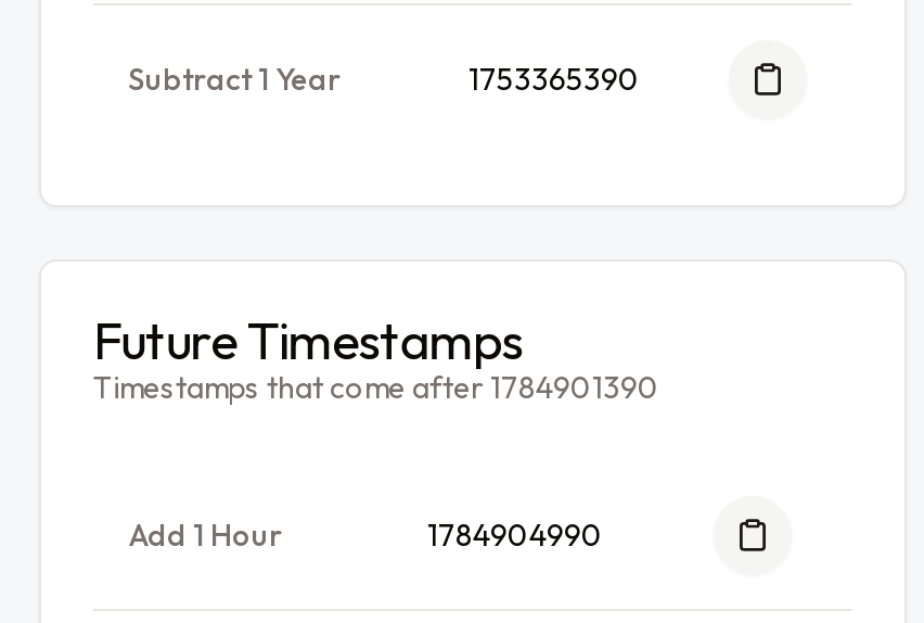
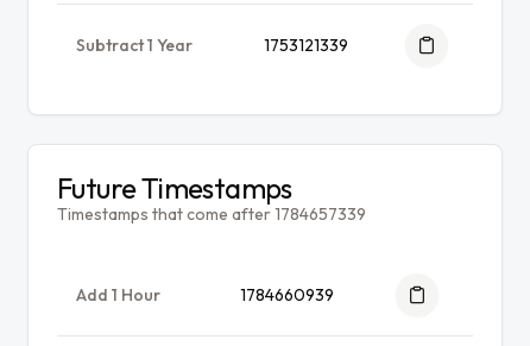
[469,60,640,99] 1753365390 -> [264,34,348,56] 1753121339
[93,368,659,407] Timestamps that come after 1784901390 -> [57,203,366,225] Timestamps that come after 1784657339
[427,516,603,555] 1784904990 -> [240,284,334,306] 1784660939

